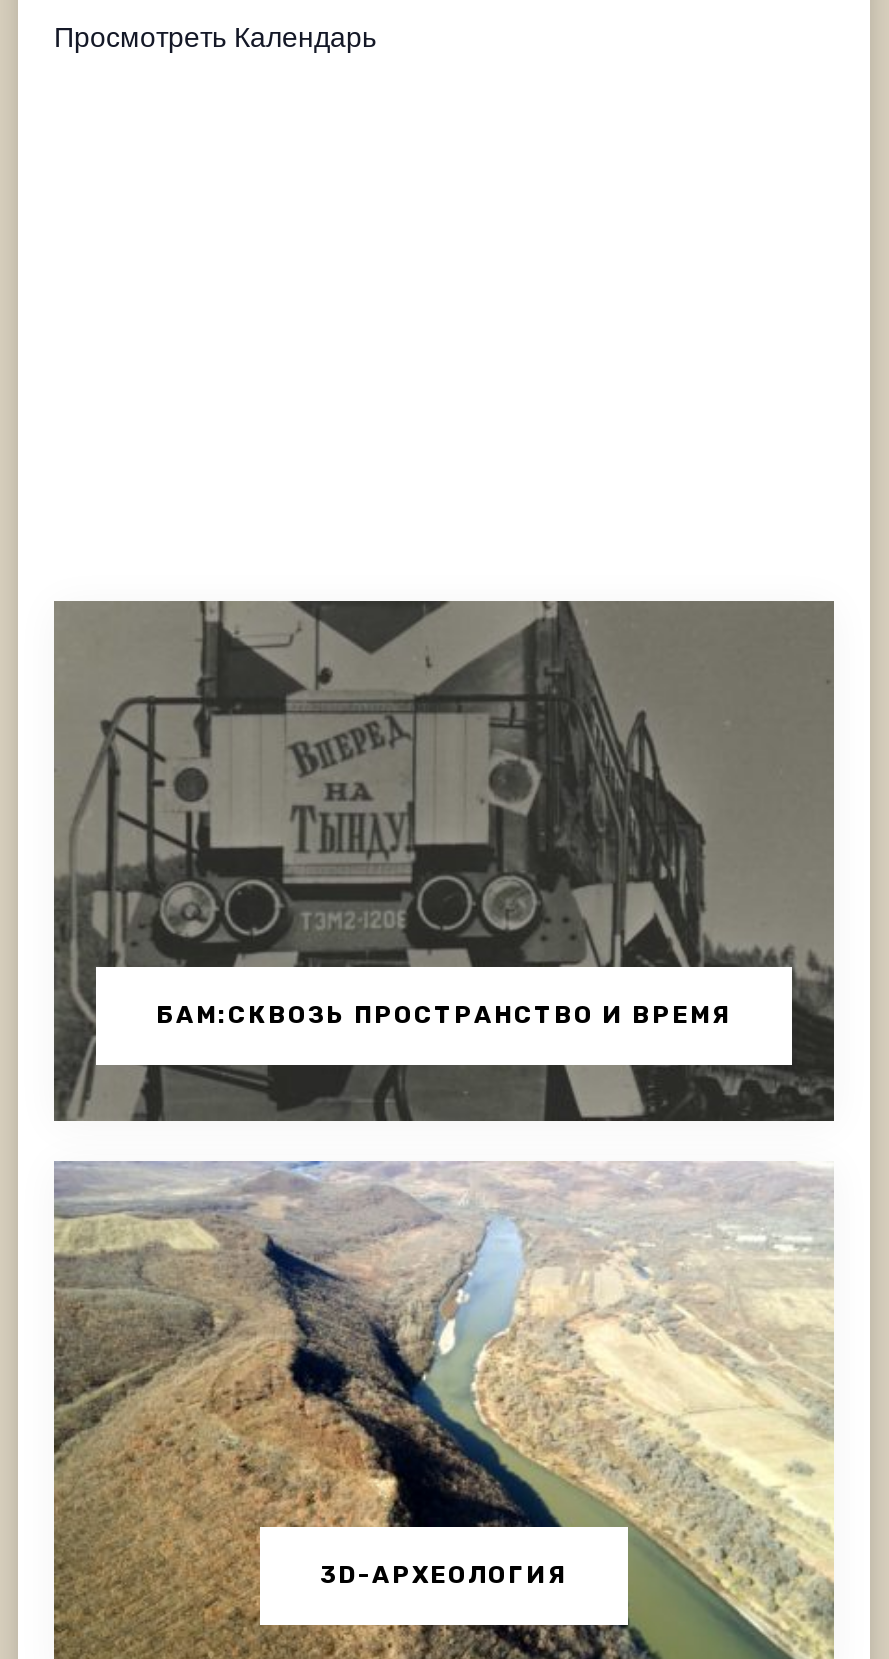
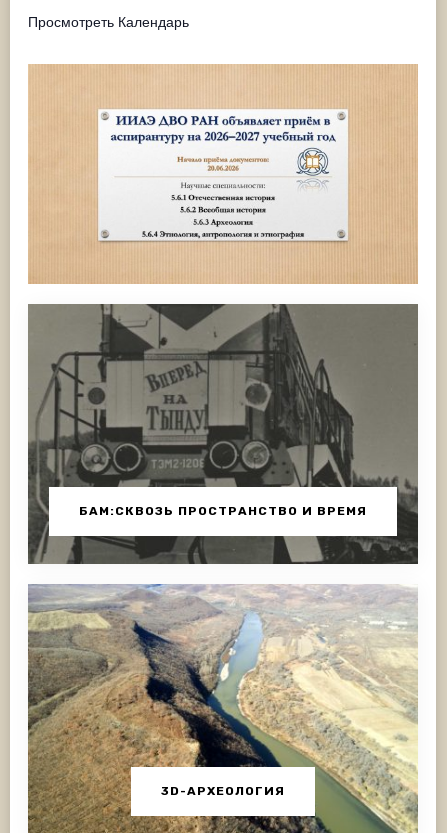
none -> [27,63,419,285] [image]

